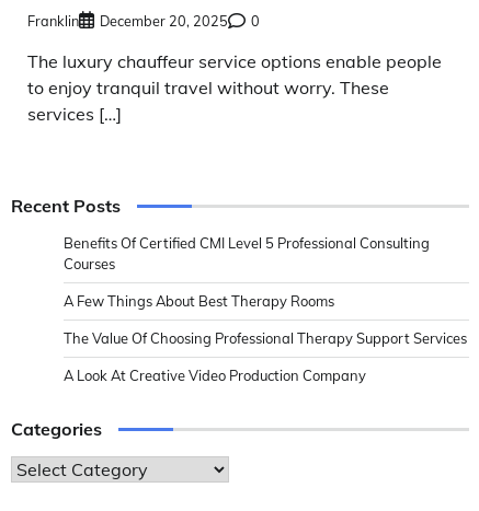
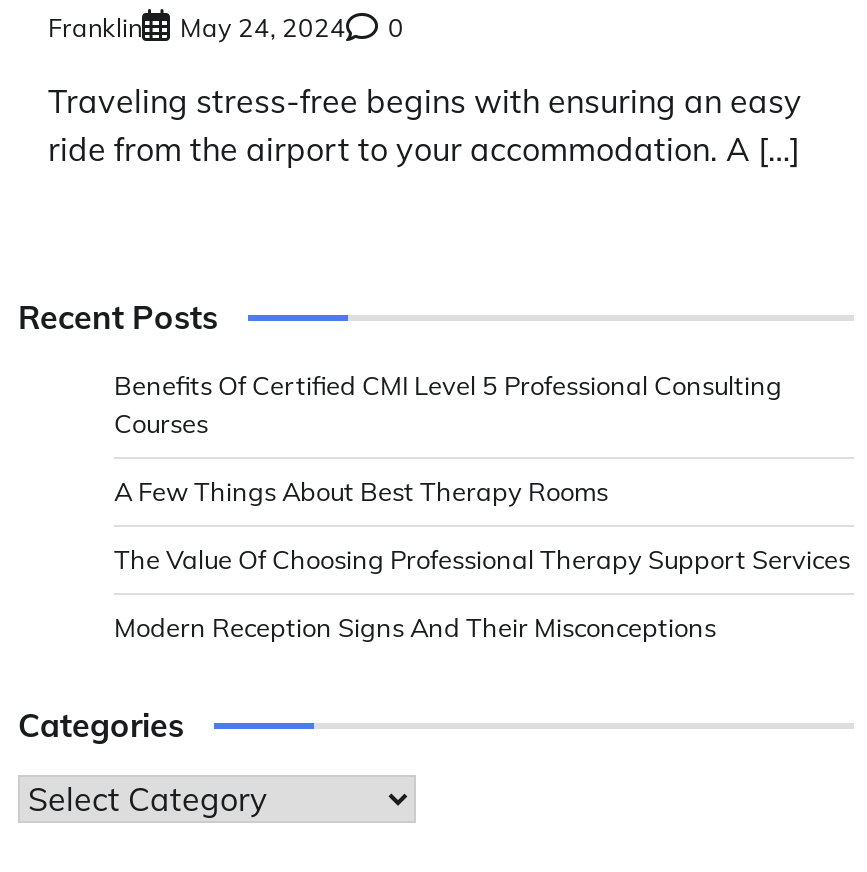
[27,12,260,29] Franklin December 20, 2025 0 -> [48,11,404,43] Franklin May 24, 2024 0
[27,50,442,125] The luxury chauffeur service options enable people | to enjoy tranquil travel without worry. These | services […] -> [48,81,802,169] Traveling stress-free begins with ensuring an easy | ride from the airport to your accommodation. A […]
[64,366,366,384] A Look At Creative Video Production Company -> [114,611,716,643] Modern Reception Signs And Their Misconceptions

